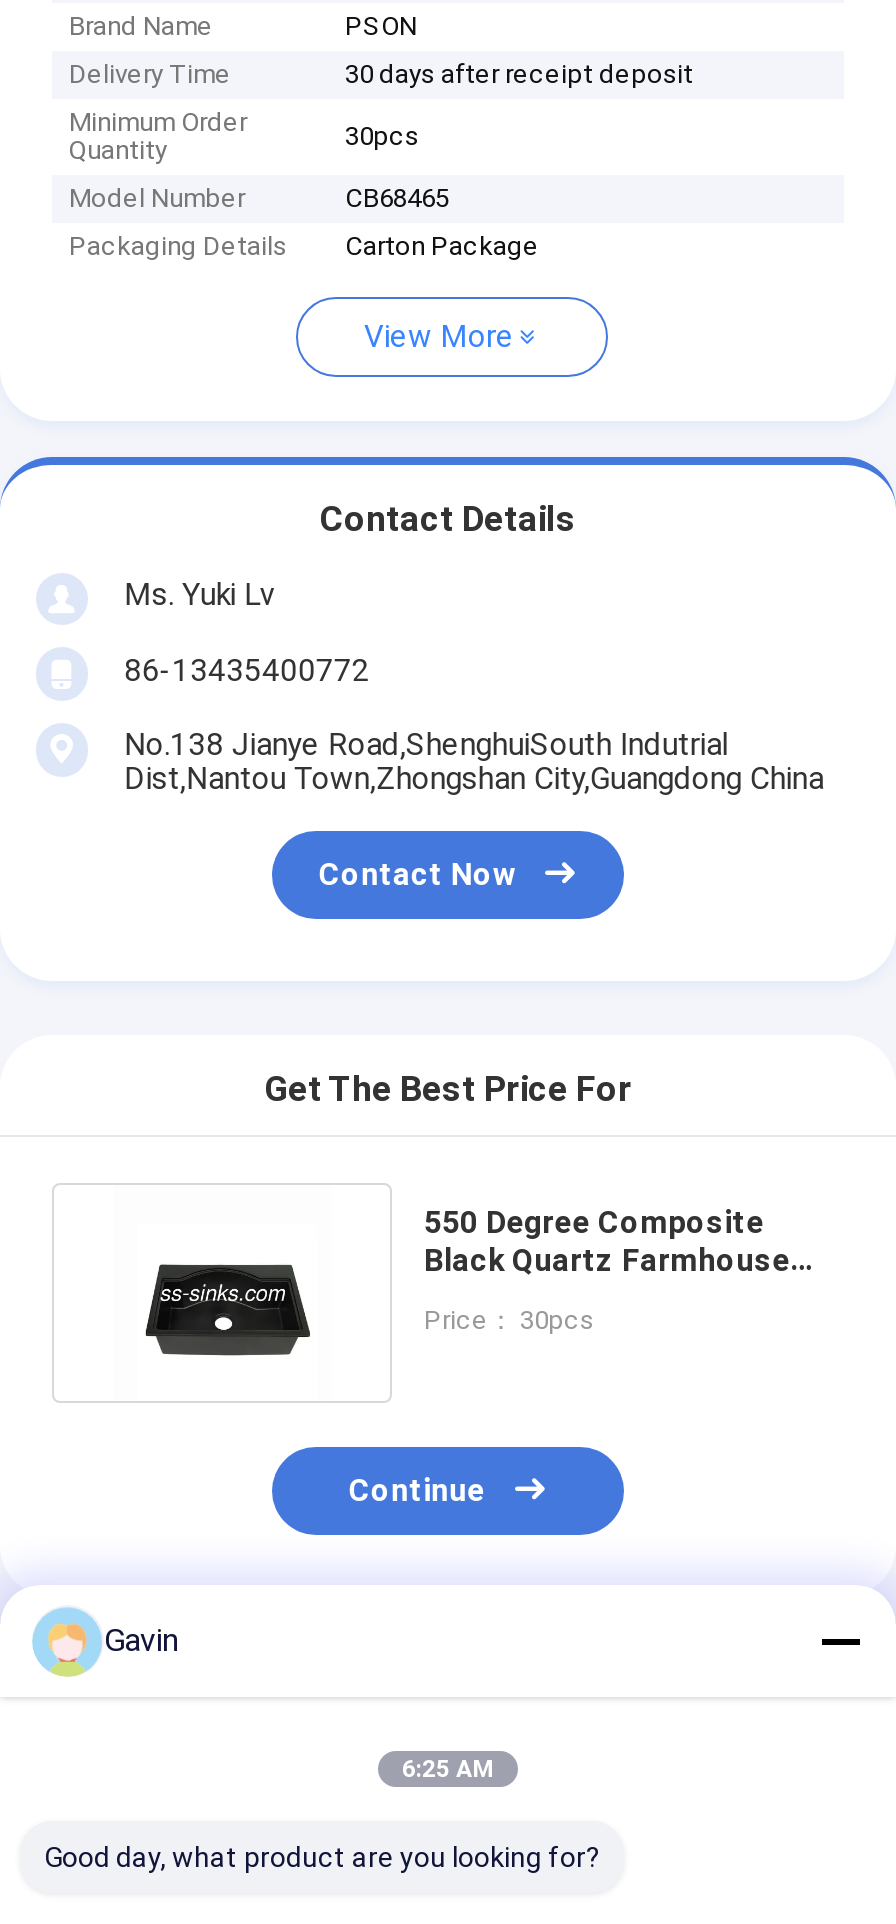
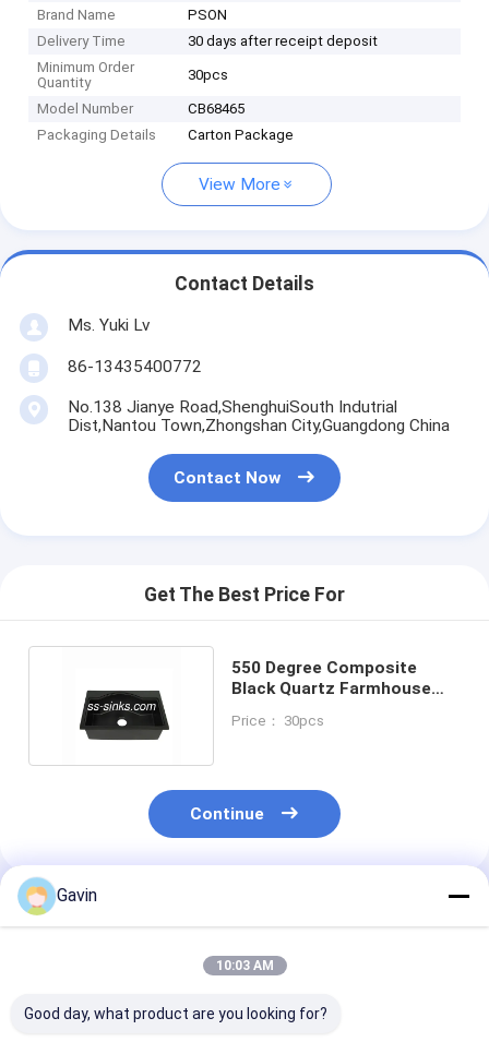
[402,1755,494,1783] 6:25 AM -> [216,958,273,973] 10:03 AM

